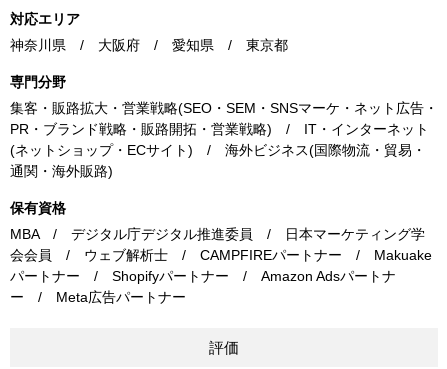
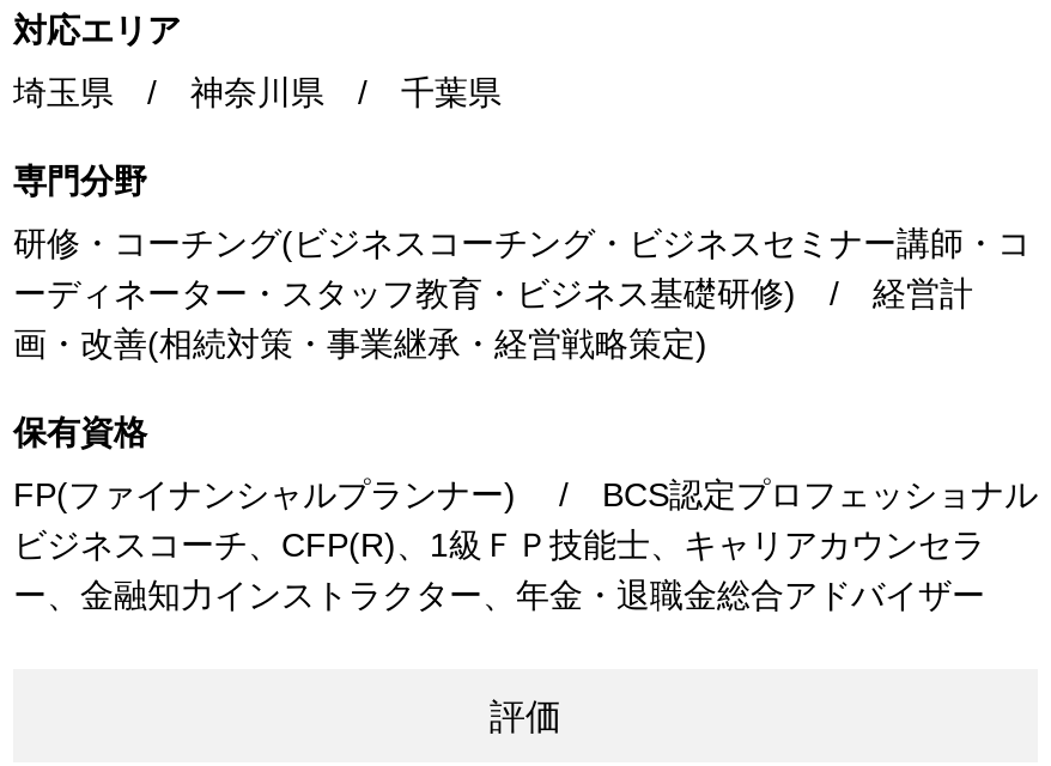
[10,37,288,53] 神奈川県 / 大阪府 / 愛知県 / 東京都 -> [13,73,502,111] 埼玉県 / 神奈川県 / 千葉県
[10,100,438,179] 集客・販路拡大・営業戦略(SEO・SEM・SNSマーケ・ネット広告・ | PR・ブランド戦略・販路開拓・営業戦略) / IT・インターネット | (ネットショップ・ECサイト) / 海外ビジネス(国際物流・貿易・ | 通関・海外販路) -> [13,224,1031,363] 研修・コーチング(ビジネスコーチング・ビジネスセミナー講師・コ | ーディネーター・スタッフ教育・ビジネス基礎研修) / 経営計 | 画・改善(相続対策・事業継承・経営戦略策定)
[10,226,432,305] MBA / デジタル庁デジタル推進委員 / 日本マーケティング学 | 会会員 / ウェブ解析士 / CAMPFIREパートナー / Makuake | パートナー / Shopifyパートナー / Amazon Adsパートナ | ー / Meta広告パートナー -> [13,475,1038,614] FP(ファイナンシャルプランナー) / BCS認定プロフェッショナル | ビジネスコーチ、CFP(R)、1級ＦＰ技能士、キャリアカウンセラ | ー、金融知力インストラクター、年金・退職金総合アドバイザー

